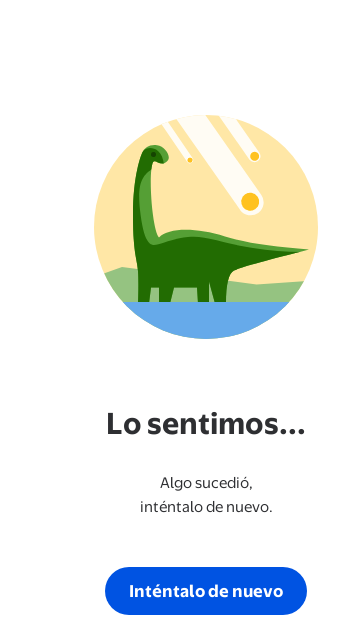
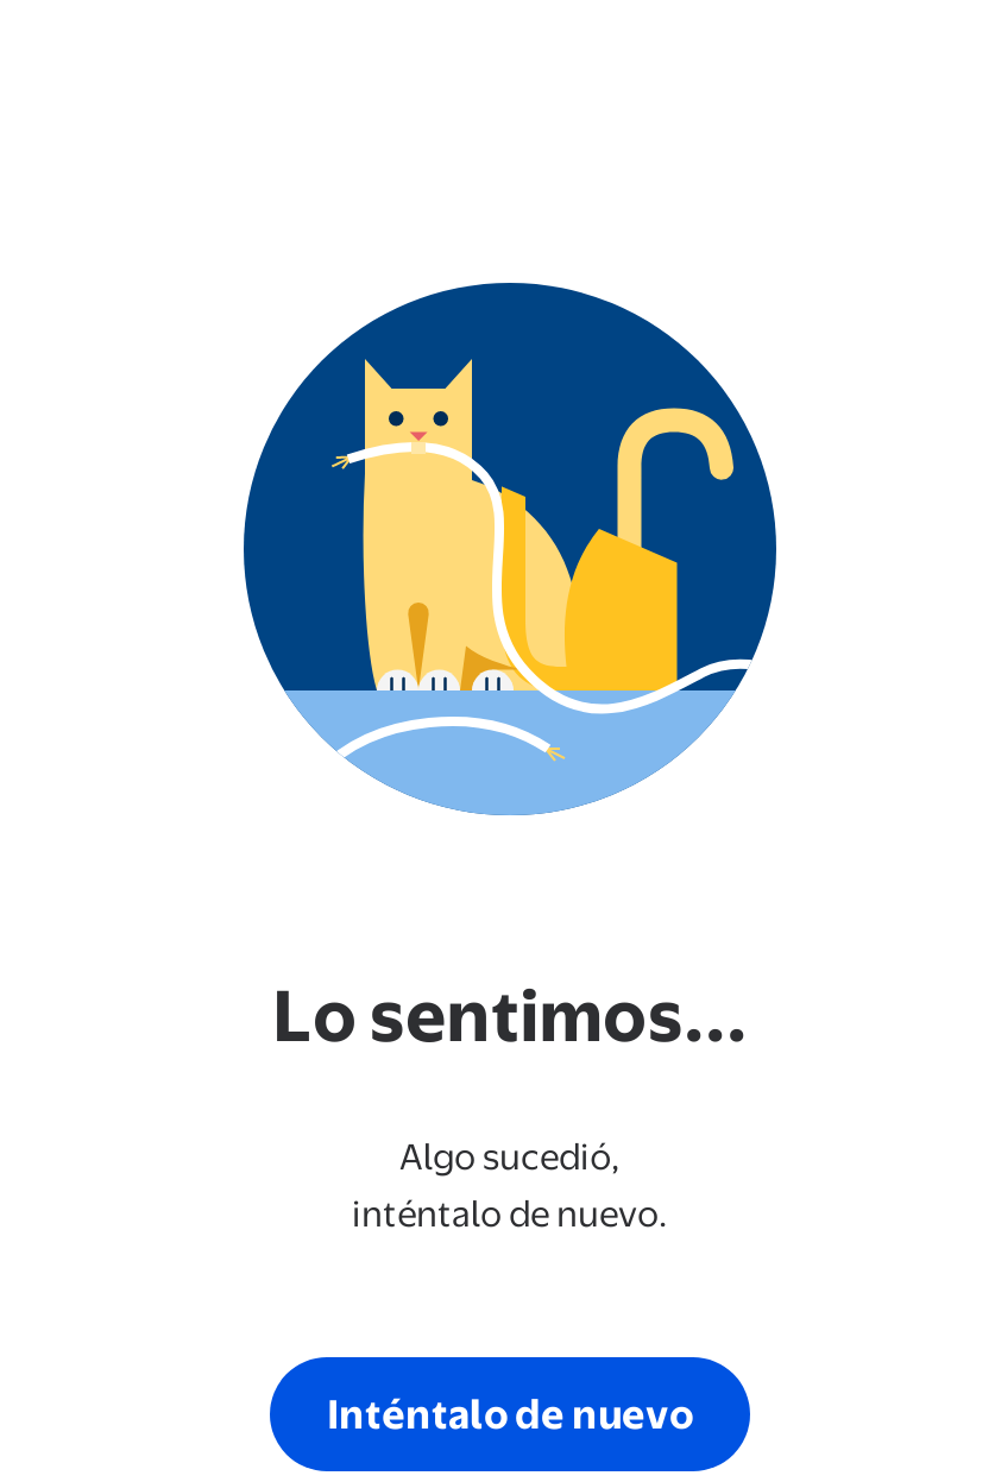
[94,115,318,316] [image] -> [241,280,779,763] [image]

